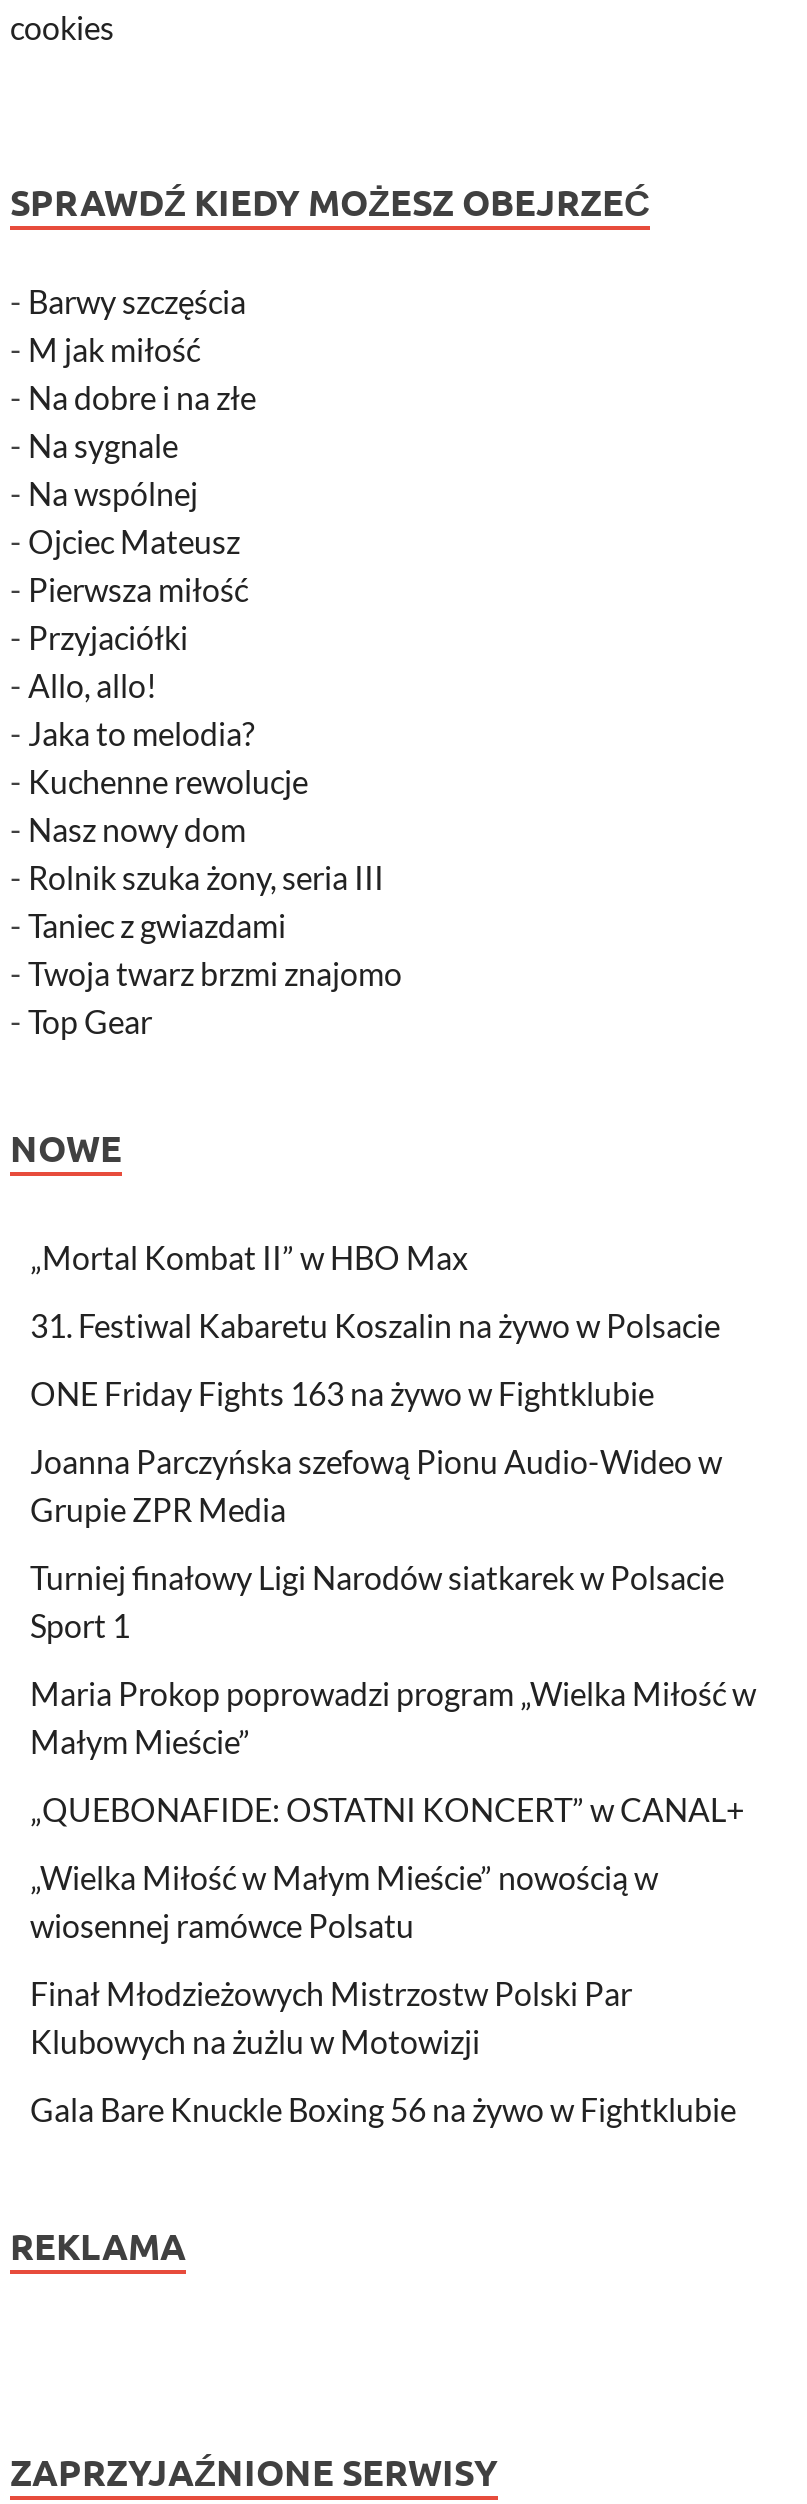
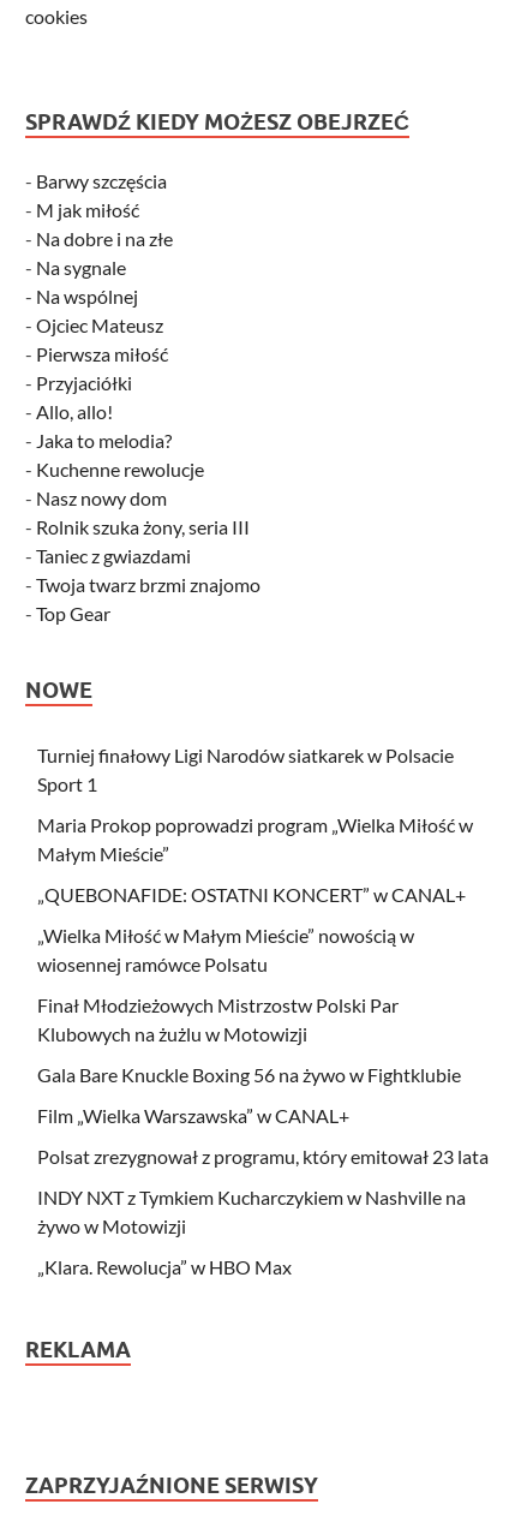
[30,1237,722,1527] „Mortal Kombat II” w HBO Max | 31. Festiwal Kabaretu Koszalin na żywo w Polsacie | ONE Friday Fights 163 na żywo w Fightklubie | Joanna Parczyńska szefową Pionu Audio-Wideo w | Grupie ZPR Media -> none
moved [30,1557,756,2127] -> [37,743,473,1085]: Turniej finałowy Ligi Narodów siatkarek w Polsacie | Sport 1 | Maria Prokop poprowadzi program „Wielka Miłość w | ... | Klubowych na żużlu w Motowizji | Gala Bare Knuckle Boxing 56 na żywo w Fightklubie
none -> [37,1103,489,1278] Film „Wielka Warszawska” w CANAL+ | Polsat zrezygnował z programu, który emitował 23 lata | INDY NXT z Tymkiem Kucharczykiem w Nashville na | żywo w Motowizji | „Klara. Rewolucja” w HBO Max

